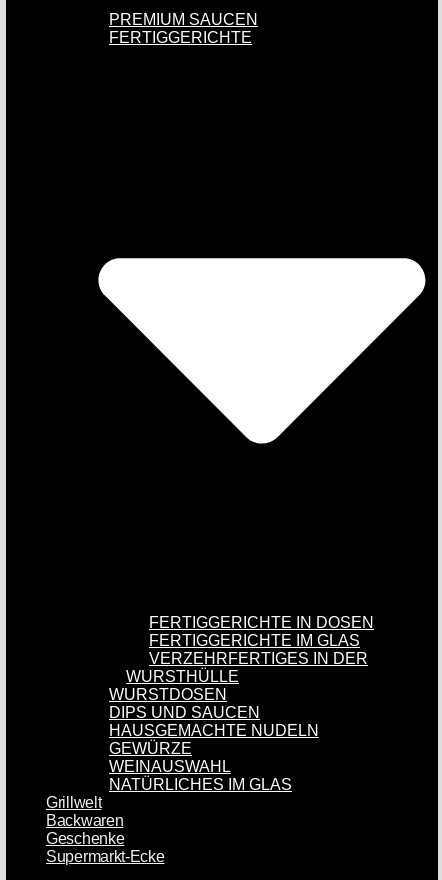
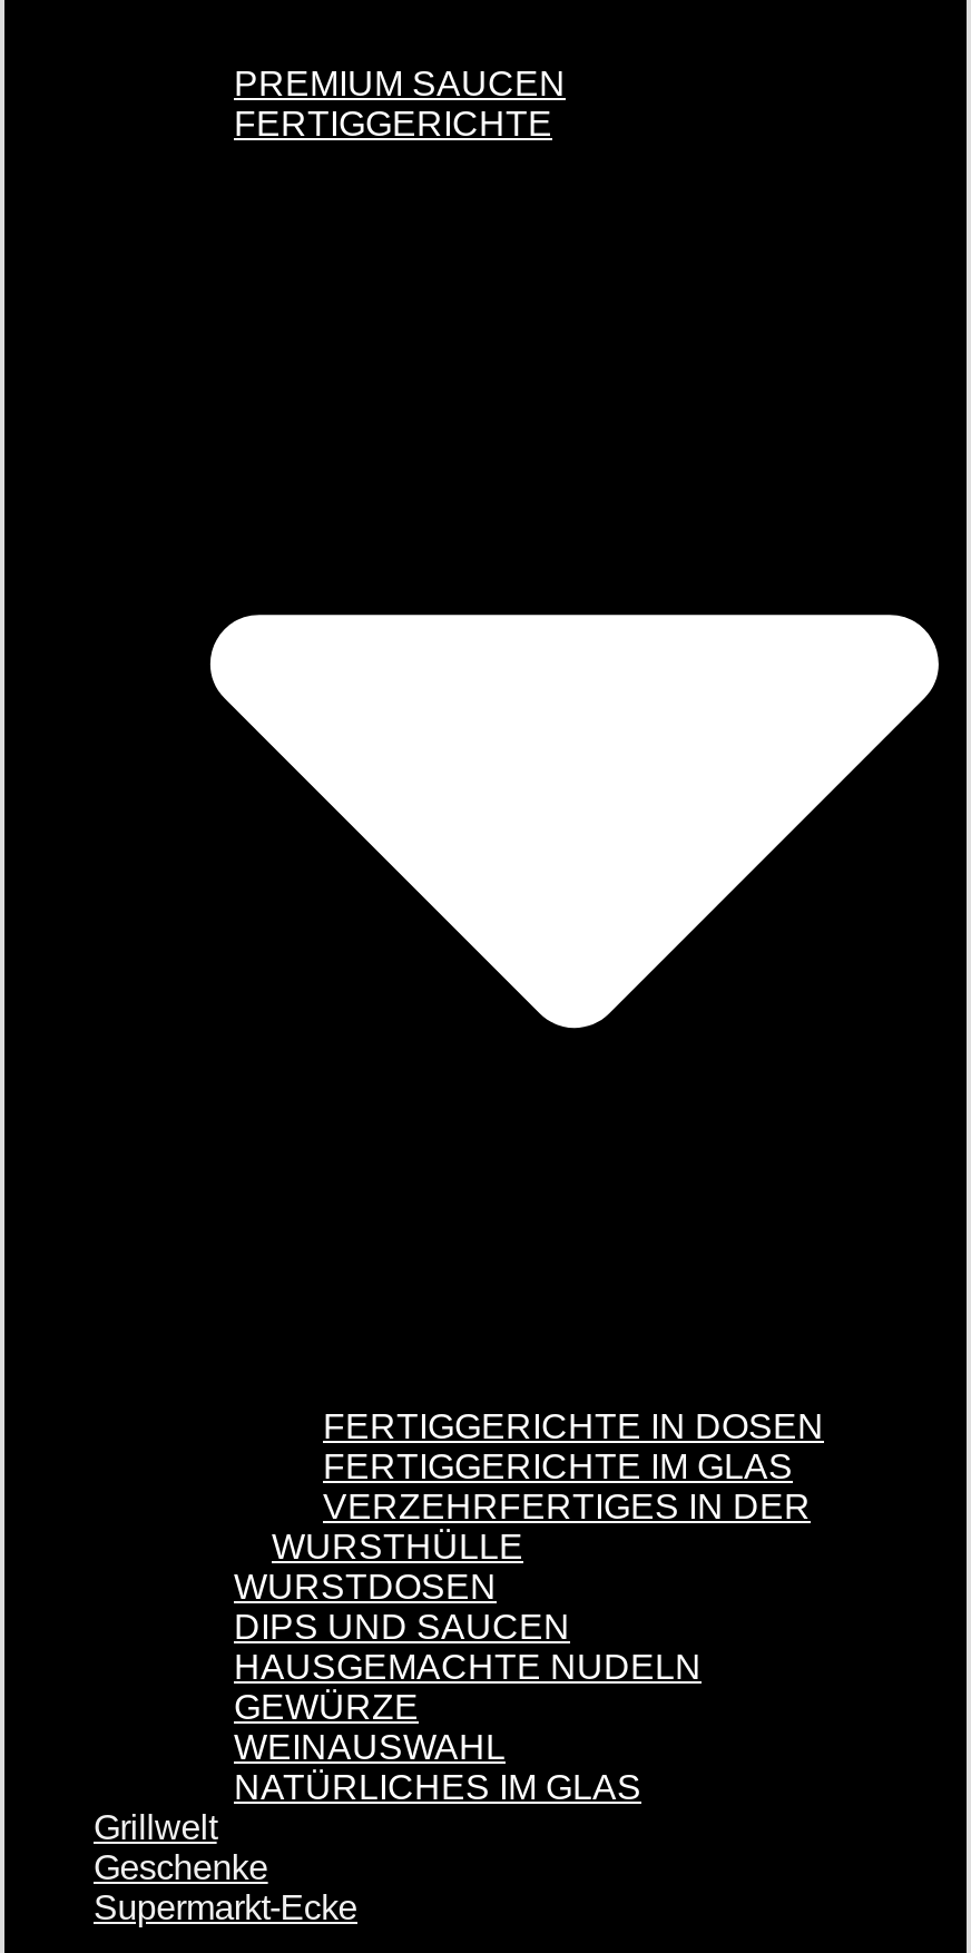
[46,812,123,829] Backwaren -> none

